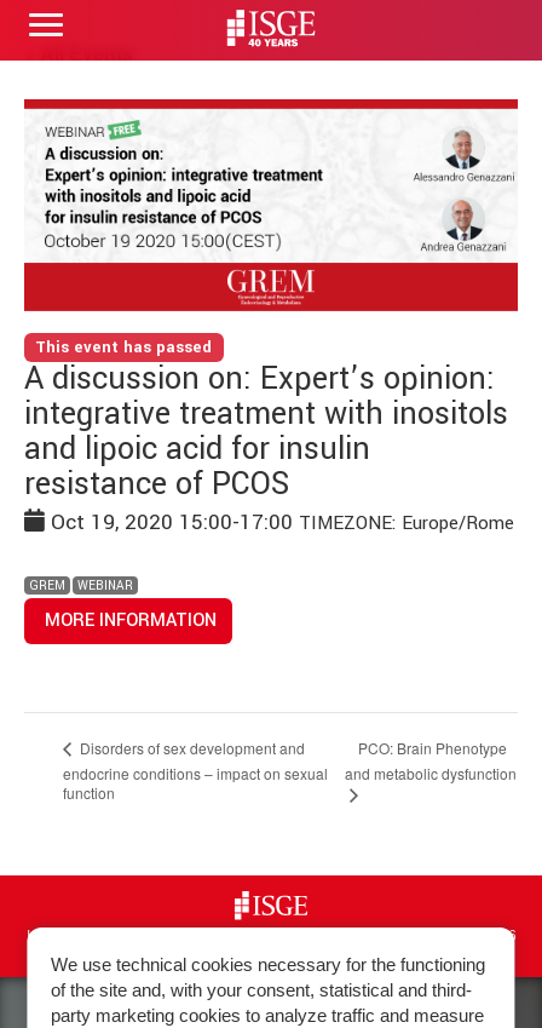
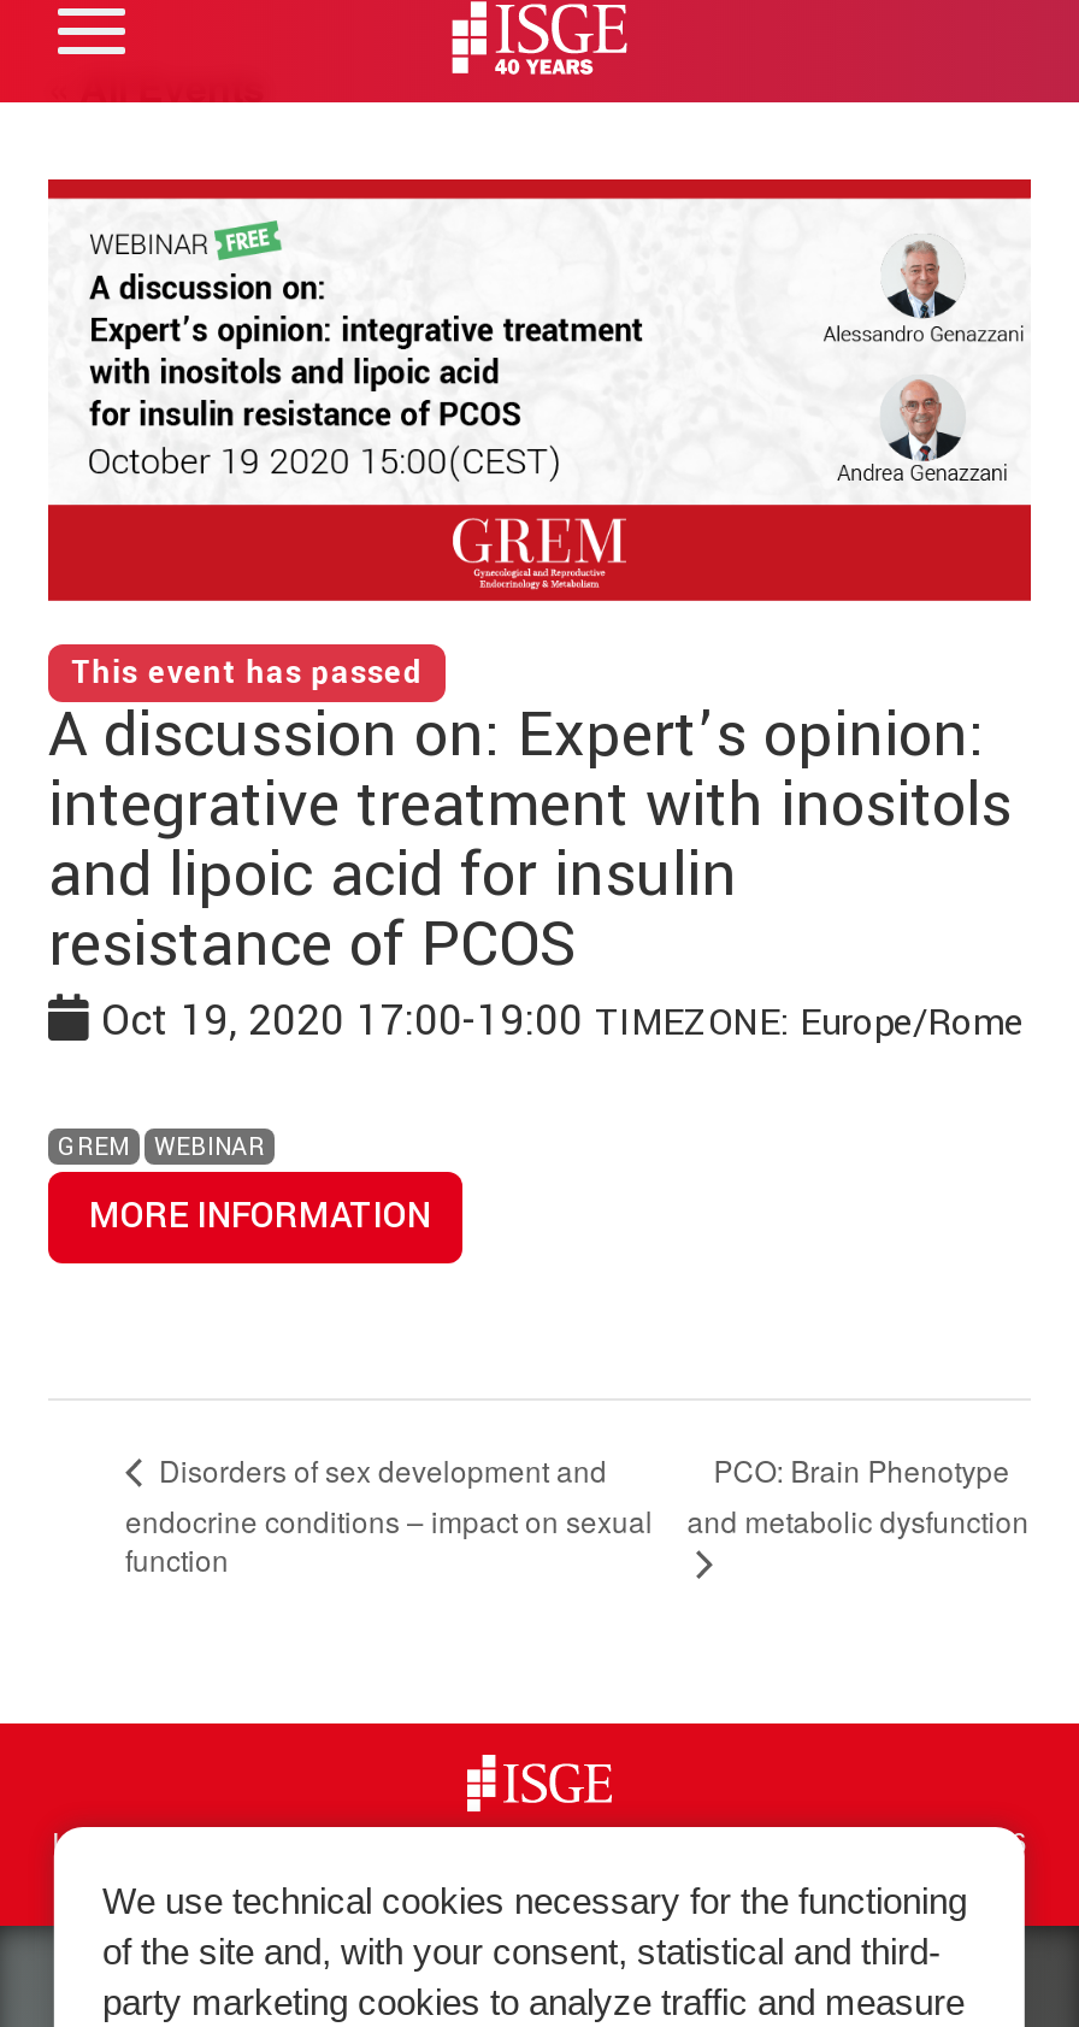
[45,508,514,538] Oct 19, 2020 15:00-17:00 TIMEZONE: Europe/Rome -> [89,992,1024,1053] Oct 19, 2020 17:00-19:00 TIMEZONE: Europe/Rome

